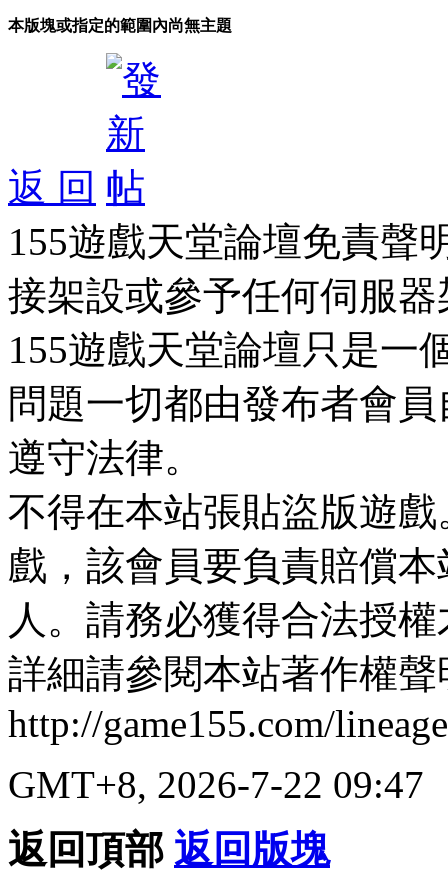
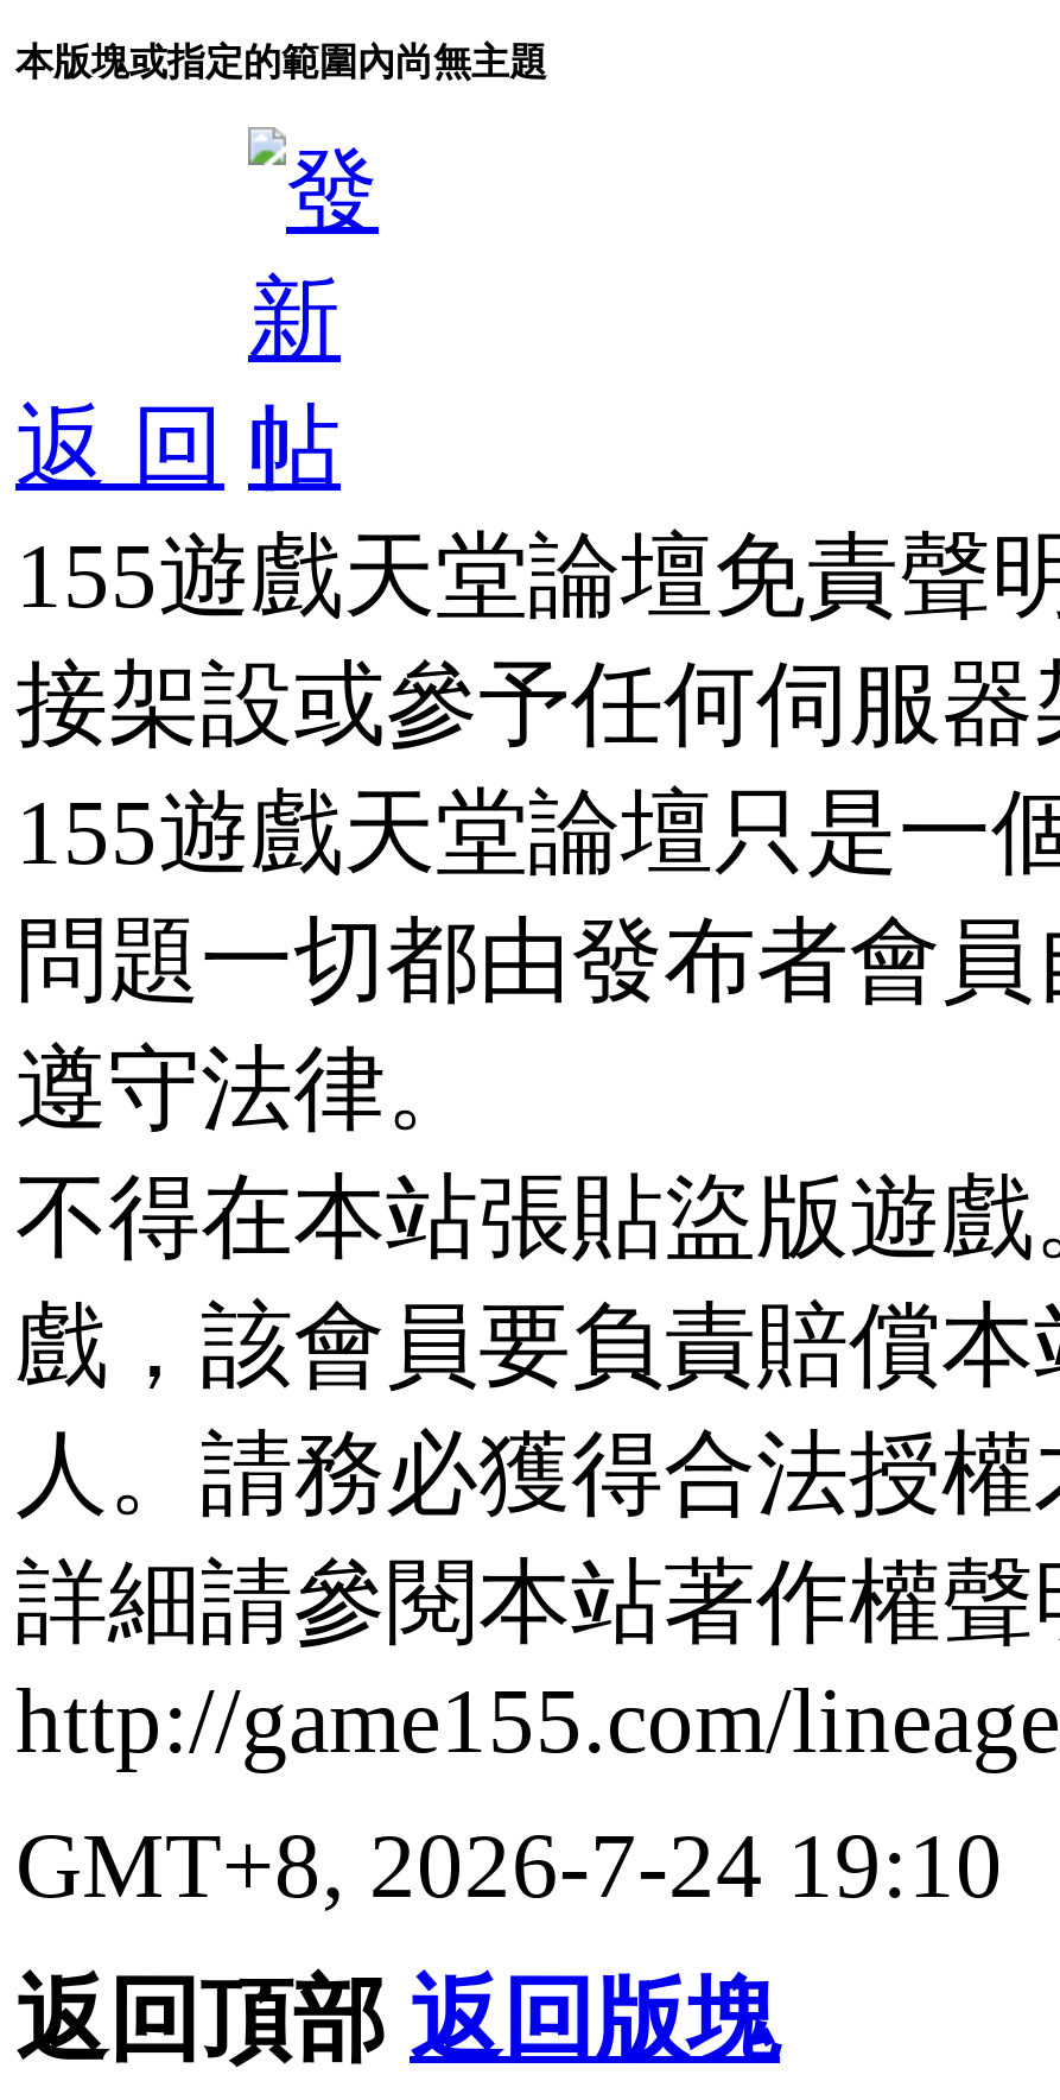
[8,763,424,806] GMT+8, 2026-7-22 09:47 -> [15,1813,1003,1915] GMT+8, 2026-7-24 19:10

